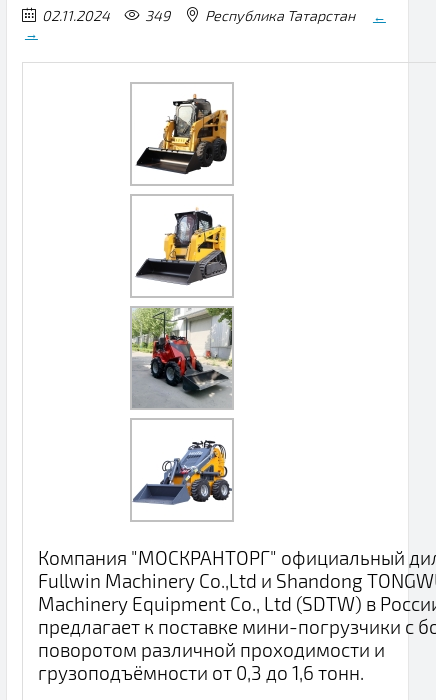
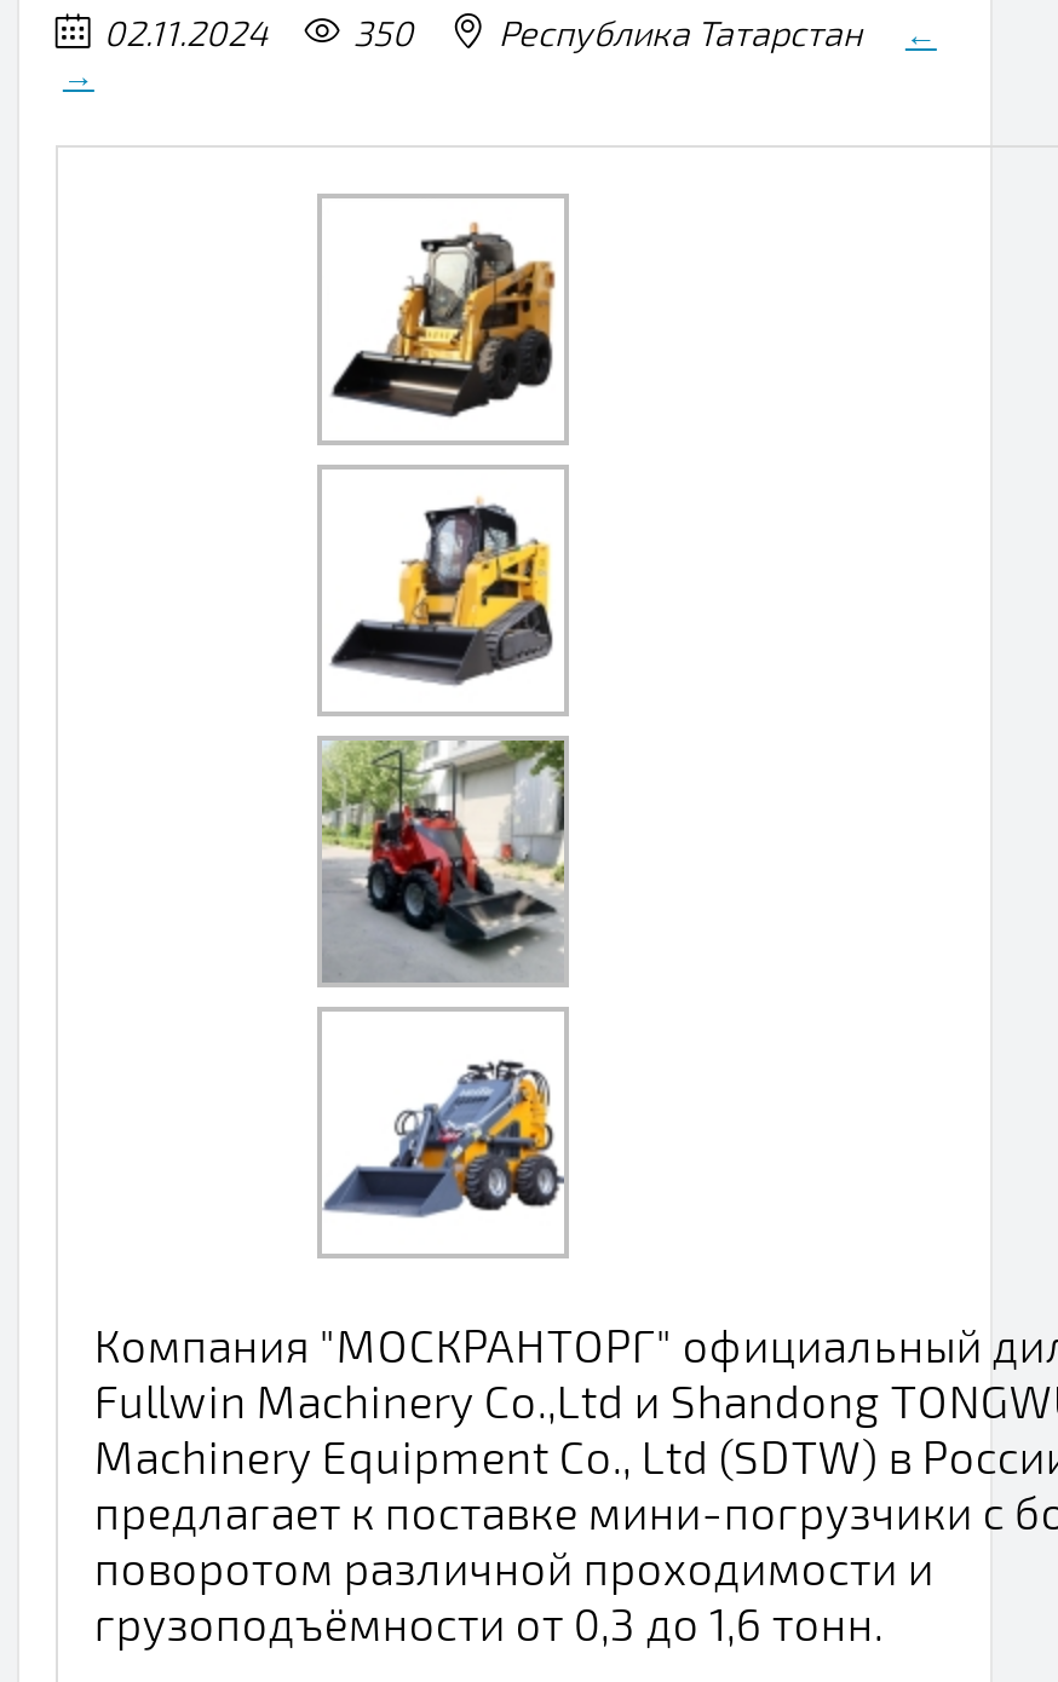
[139,7,185,24] 349 -> [339,12,450,53] 350

